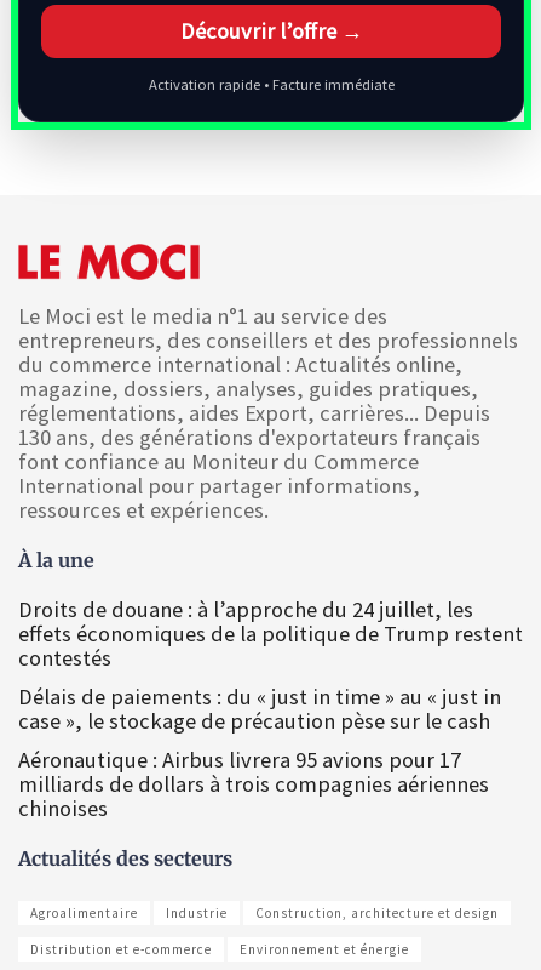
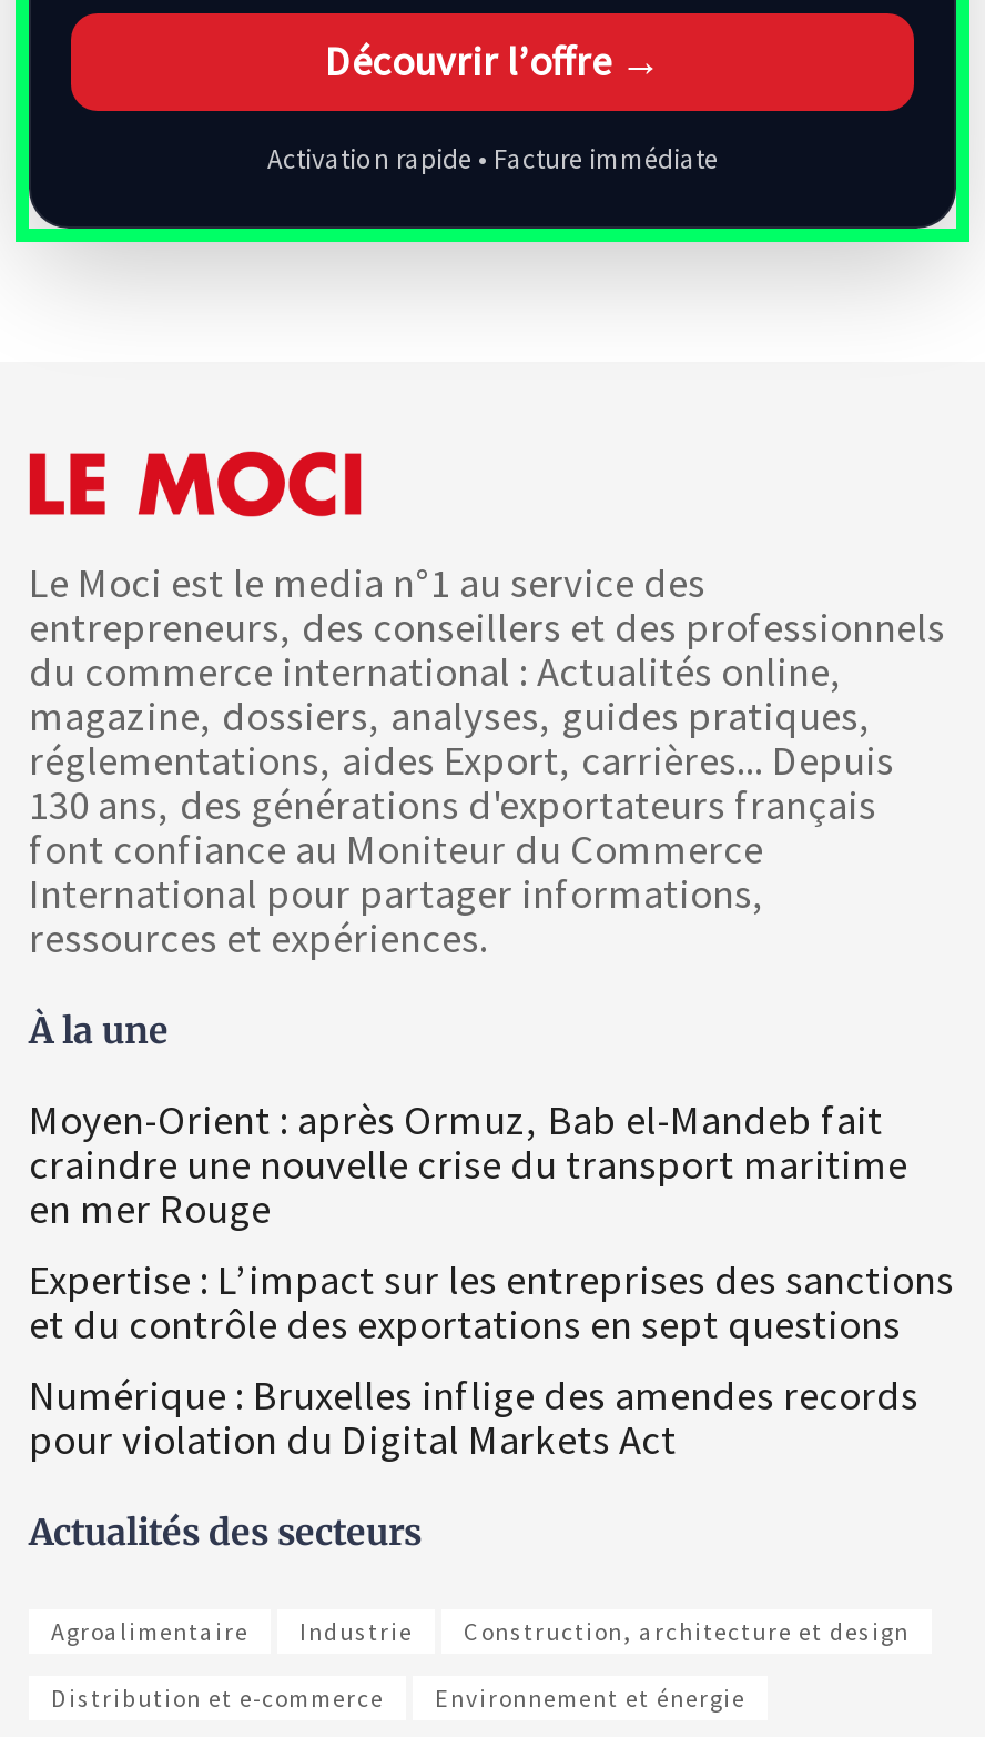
[18,595,523,822] Droits de douane : à l’approche du 24 juillet, les | effets économiques de la politique de Trump restent | contestés | Délais de paiements : du « just in time » au « just in | case », le stockage de précaution pèse sur le cash | Aéronautique : Airbus livrera 95 avions pour 17 | milliards de dollars à trois compagnies aériennes | chinoises -> [29,1094,954,1465] Moyen-Orient : après Ormuz, Bab el-Mandeb fait | craindre une nouvelle crise du transport maritime | en mer Rouge | Expertise : L’impact sur les entreprises des sanctions | et du contrôle des exportations en sept questions | Numérique : Bruxelles inflige des amendes records | pour violation du Digital Markets Act

